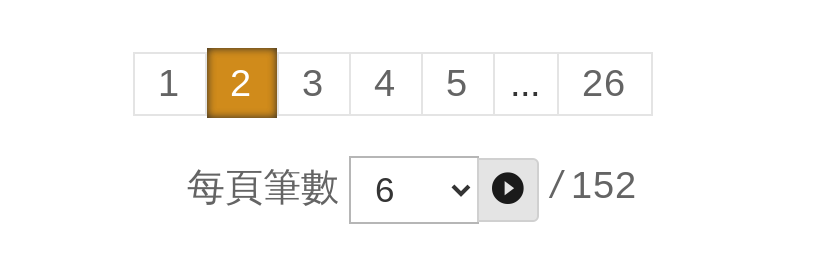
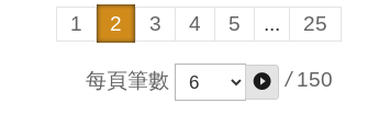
[582,62,626,104] 26 -> [303,12,327,35] 25
[551,164,637,206] / 152 -> [286,68,333,91] / 150

